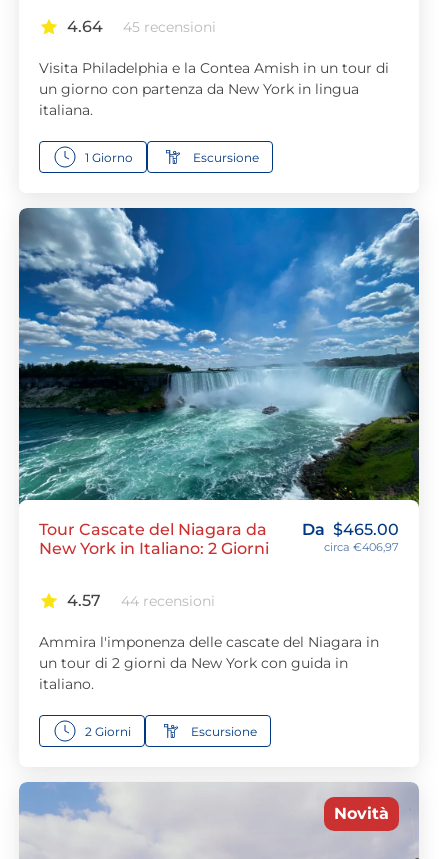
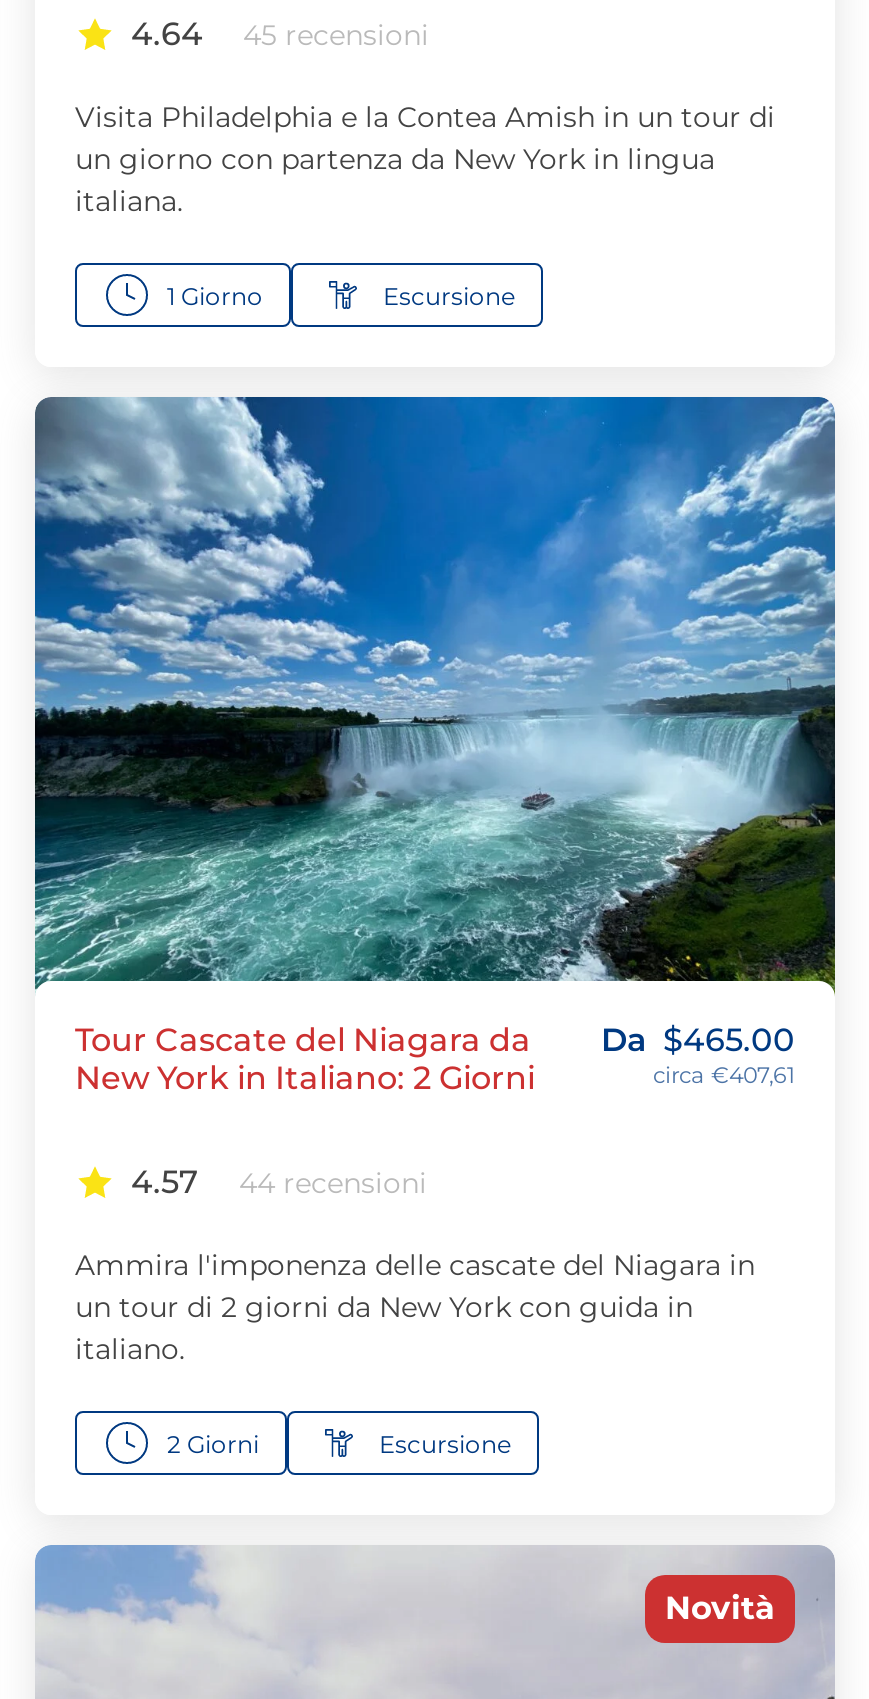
[324,540,399,554] circa €406,97 -> [653,1061,795,1089] circa €407,61

